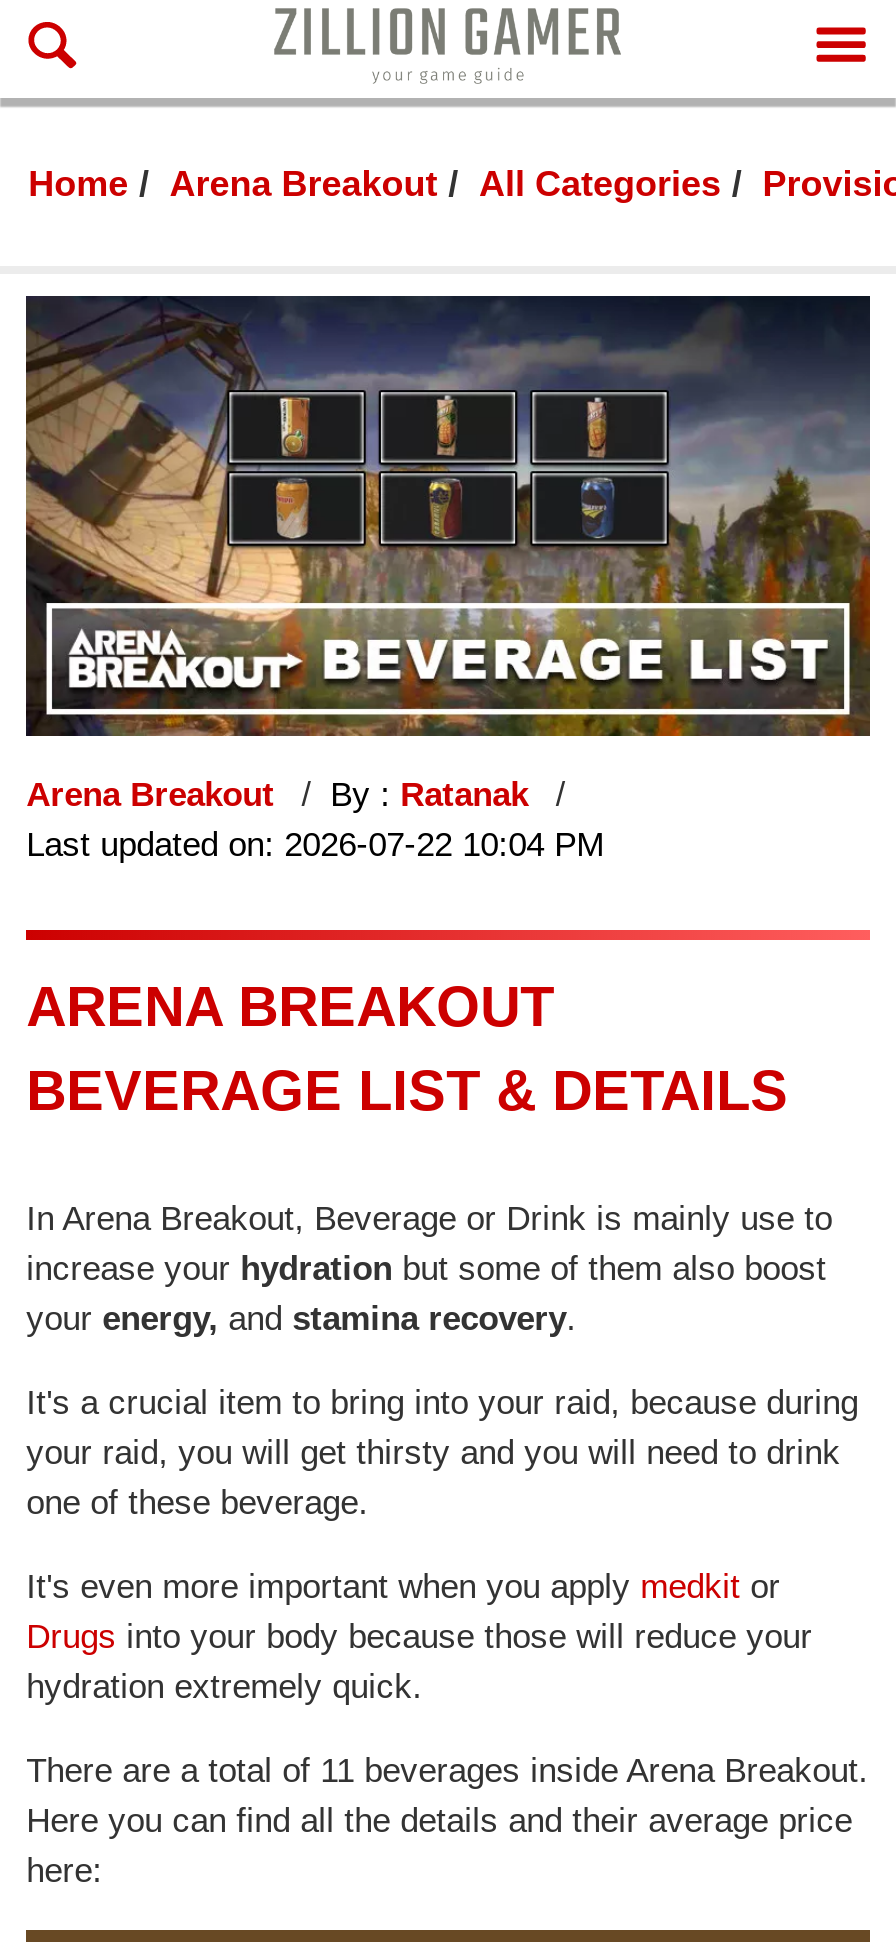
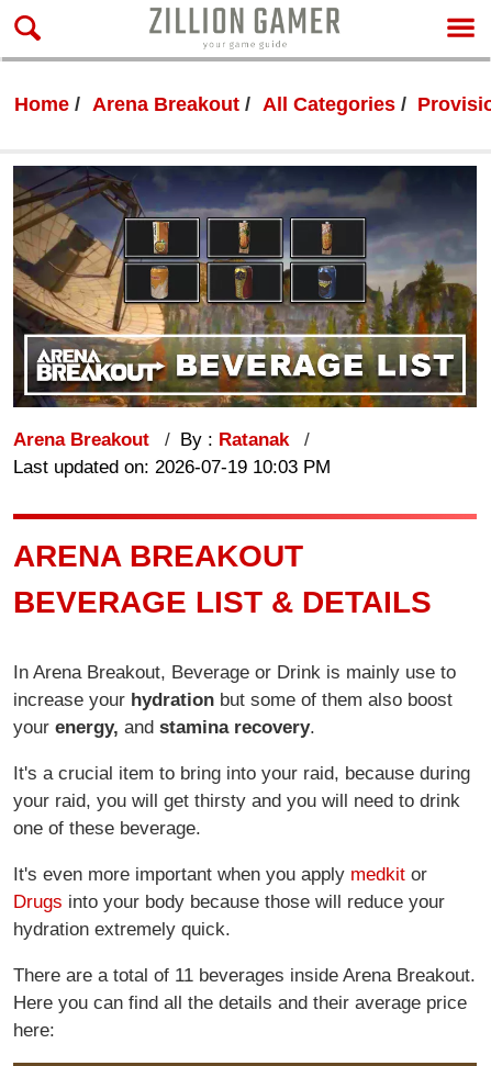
[26,826,604,864] Last updated on: 2026-07-22 10:04 PM -> [13,457,331,477] Last updated on: 2026-07-19 10:03 PM

